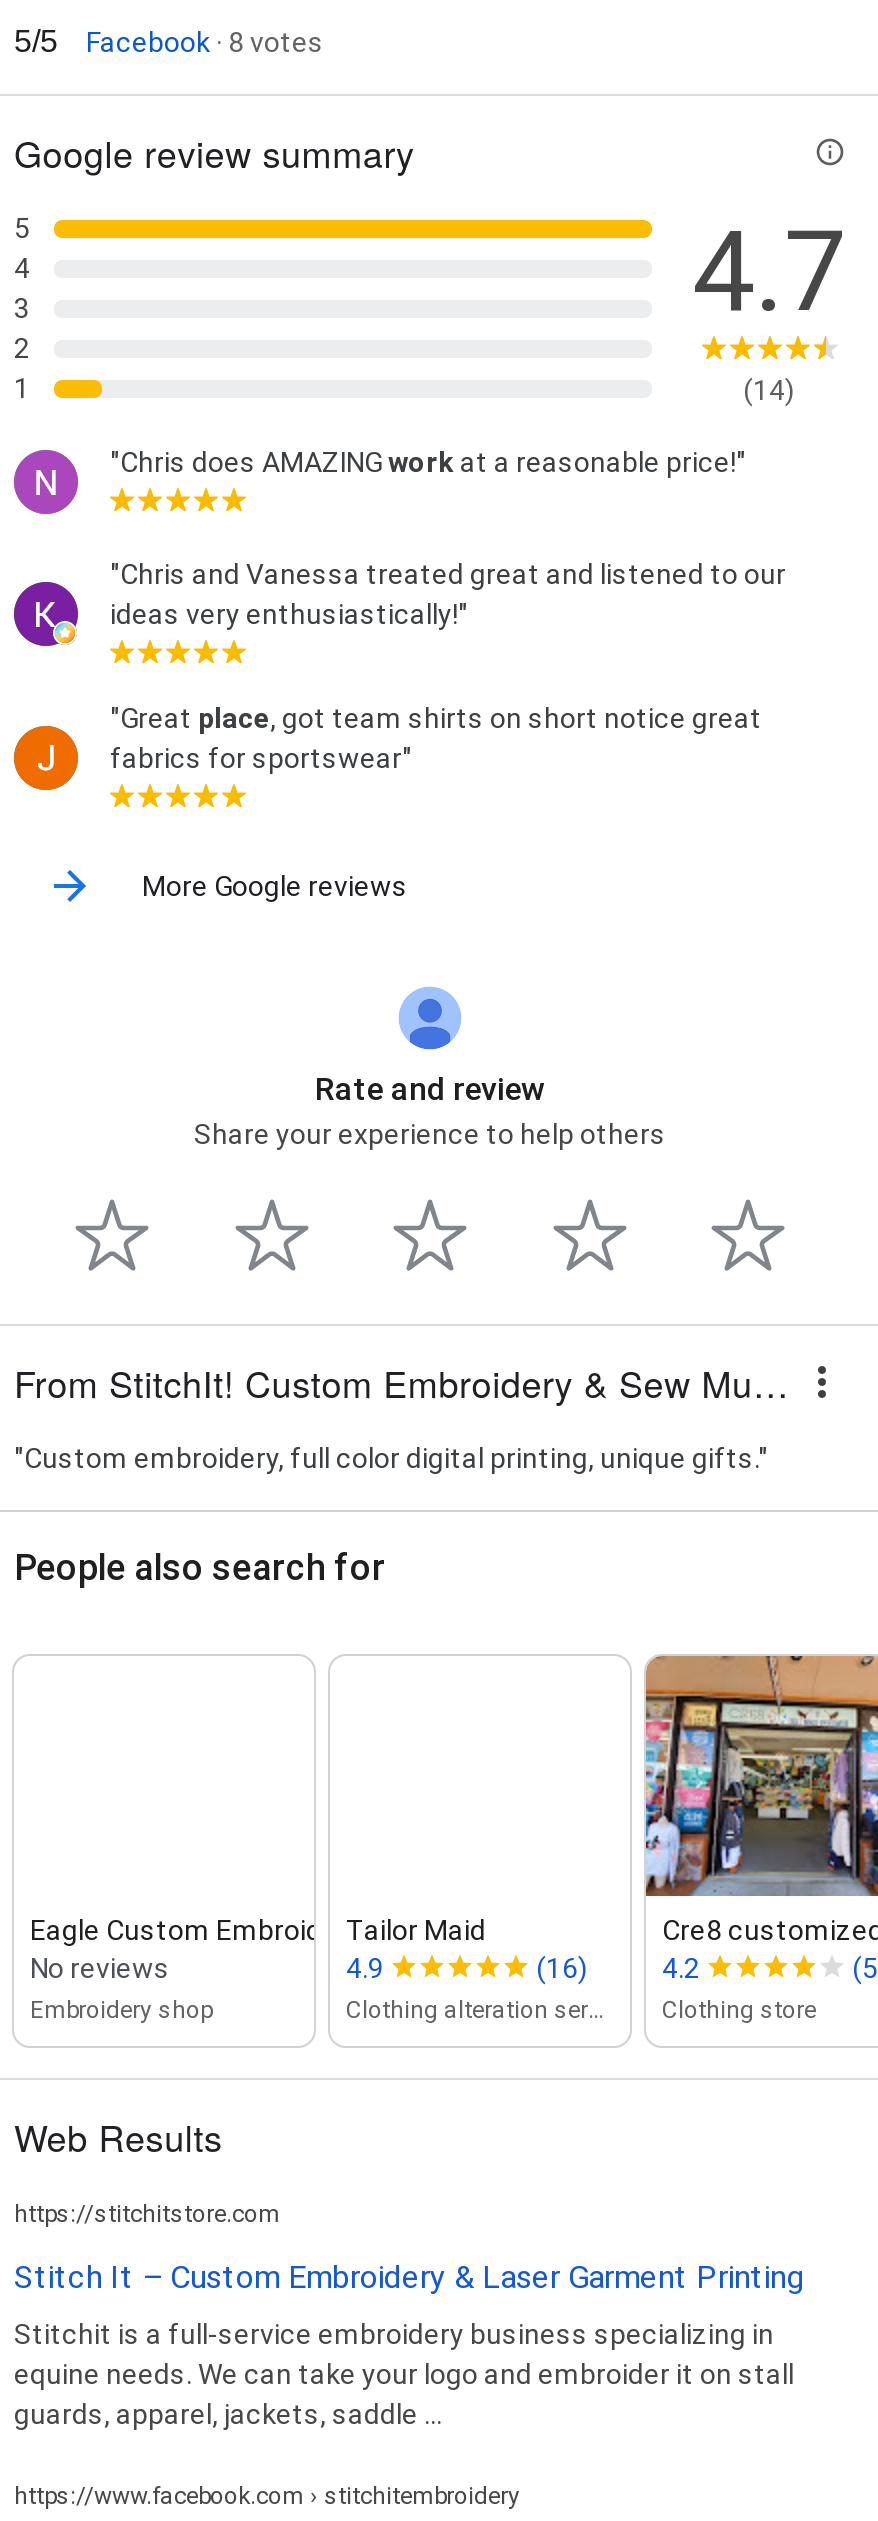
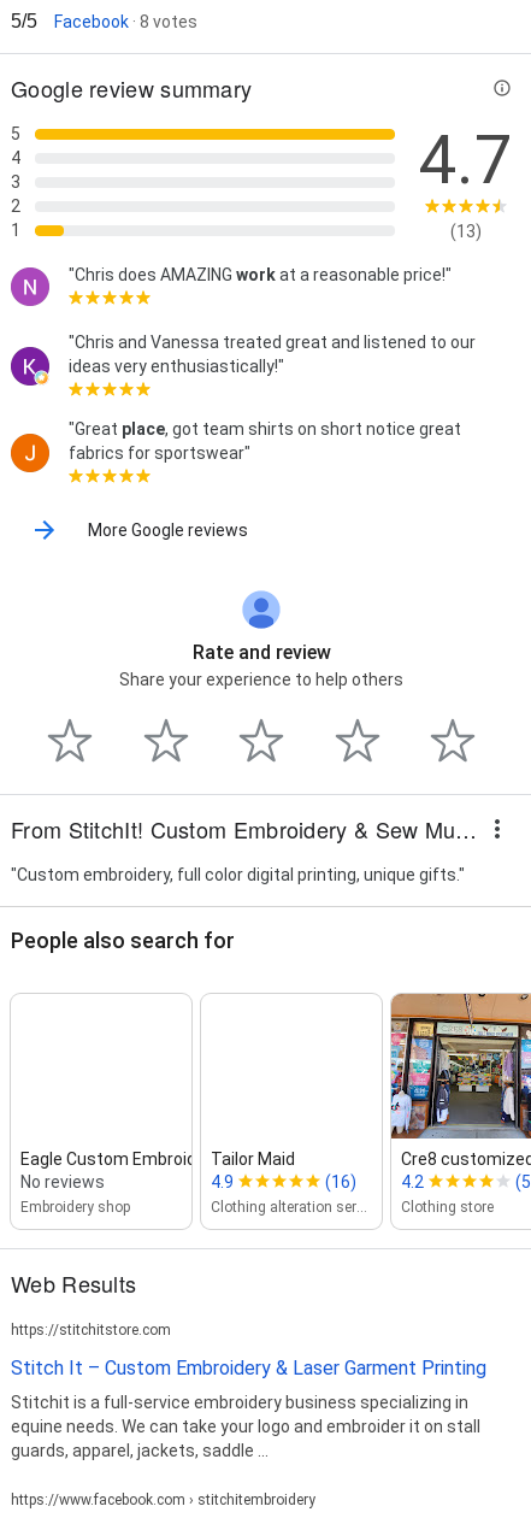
[743,373,795,405] (14) -> [450,221,481,241] (13)

